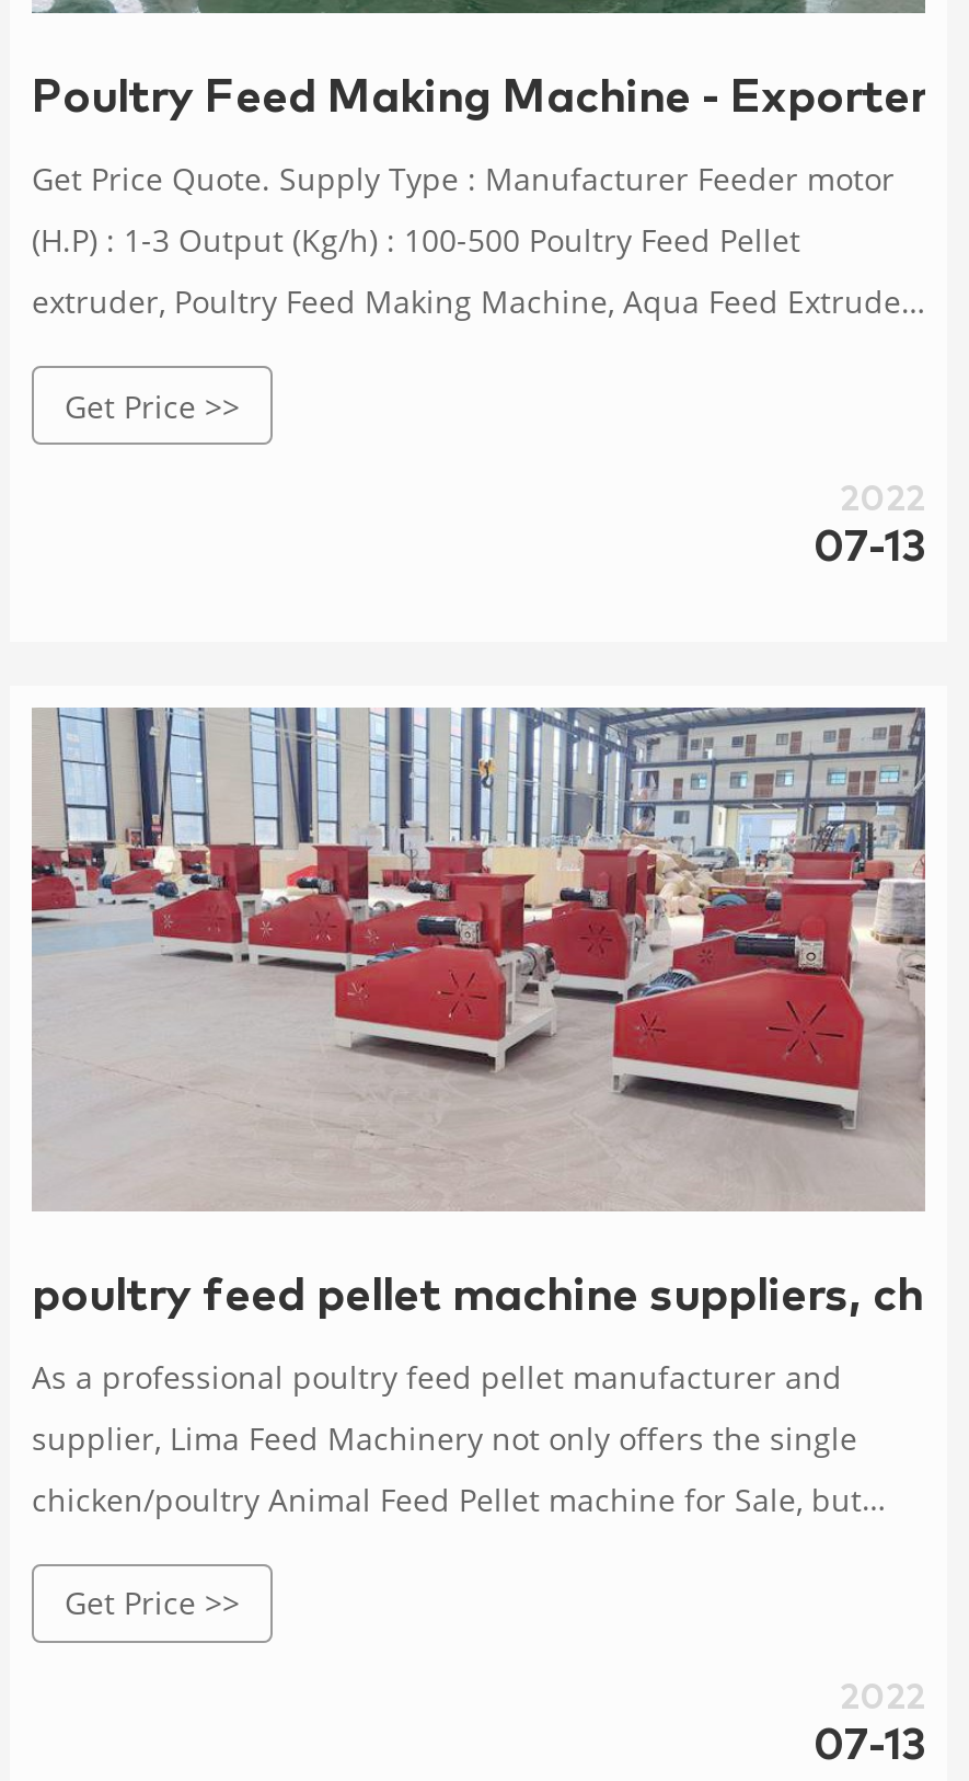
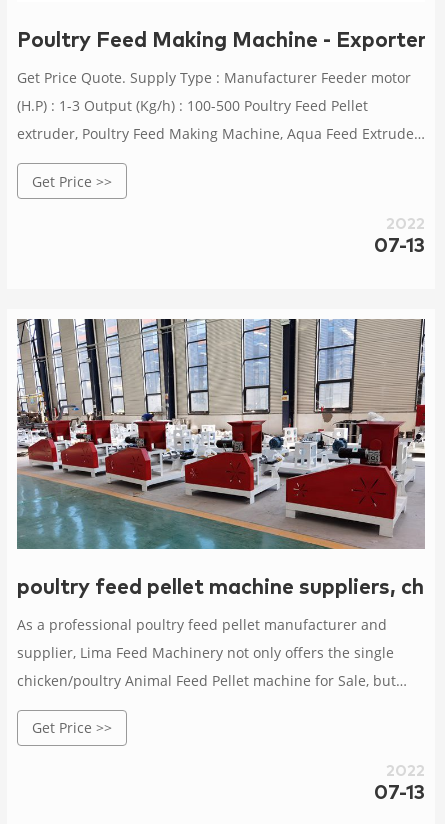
[32,705,927,1211] [image] -> [17,318,426,550] [image]

